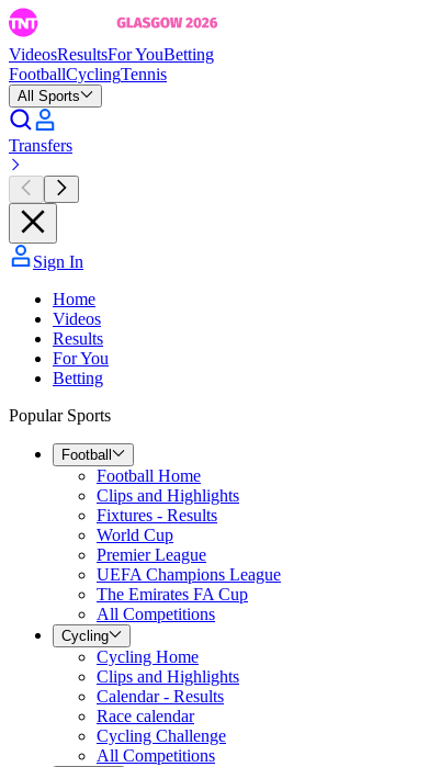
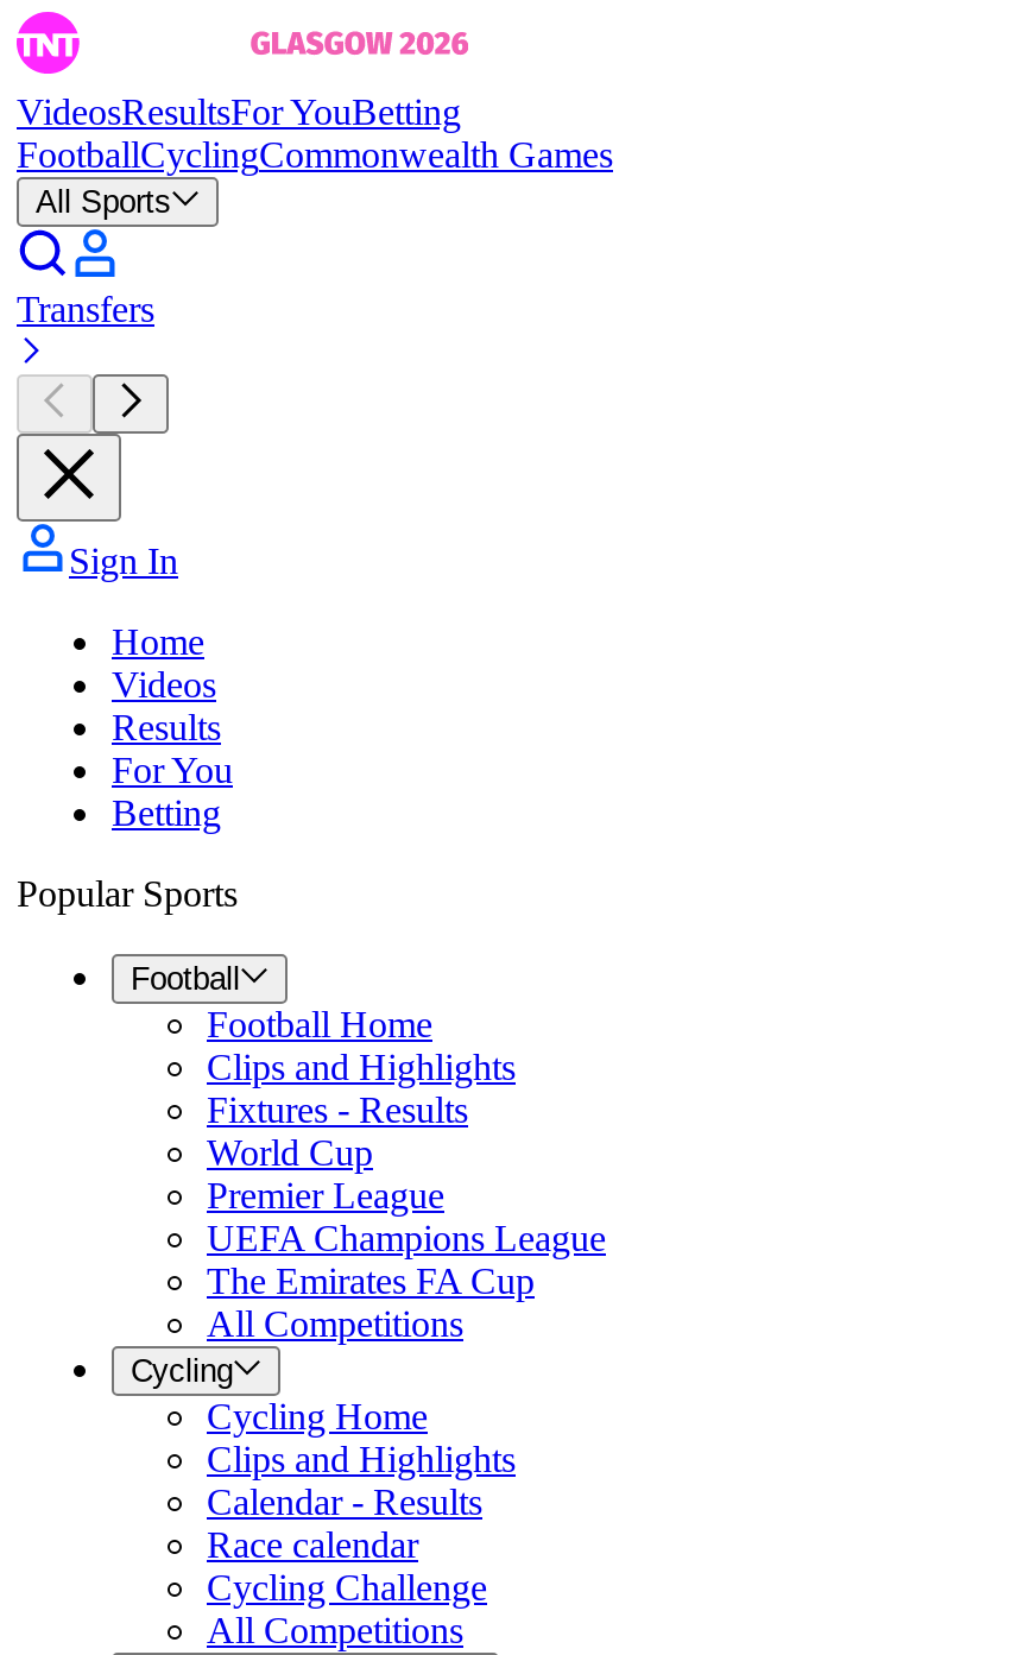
[9,65,167,83] FootballCyclingTennis -> [17,134,613,175] FootballCyclingCommonwealth Games

